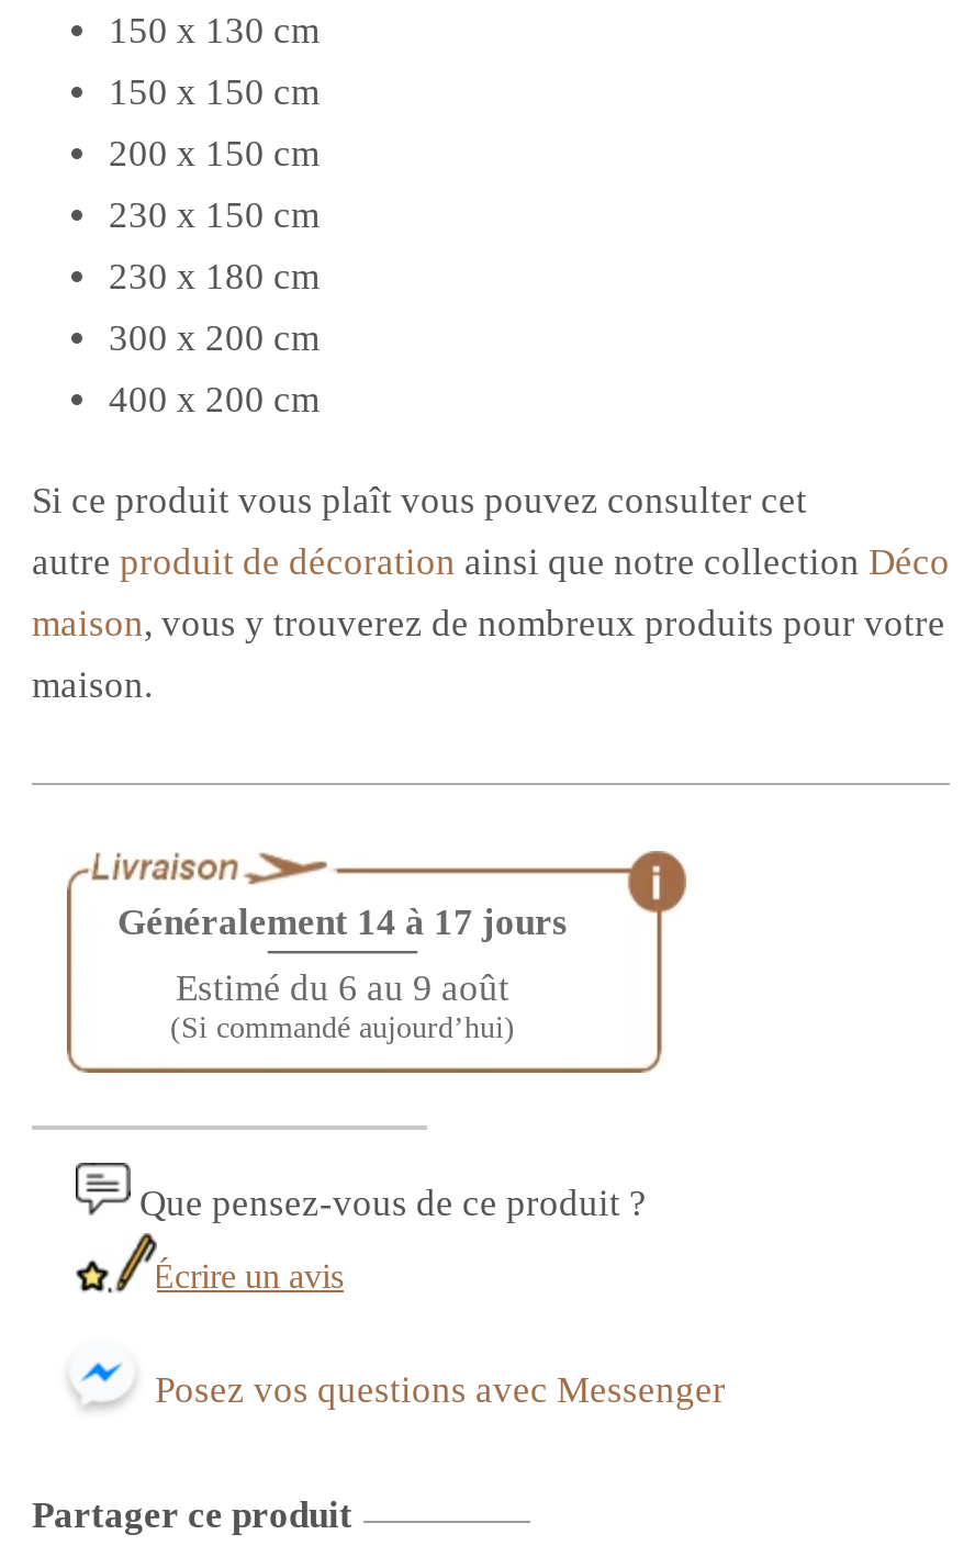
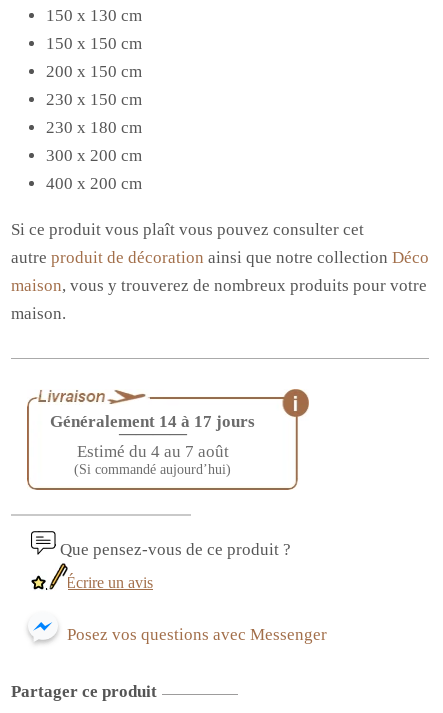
[176,968,509,1009] Estimé du 6 au 9 août -> [76,442,228,461] Estimé du 4 au 7 août

